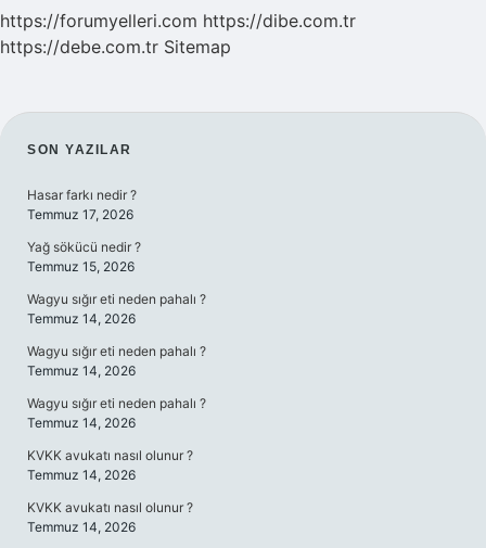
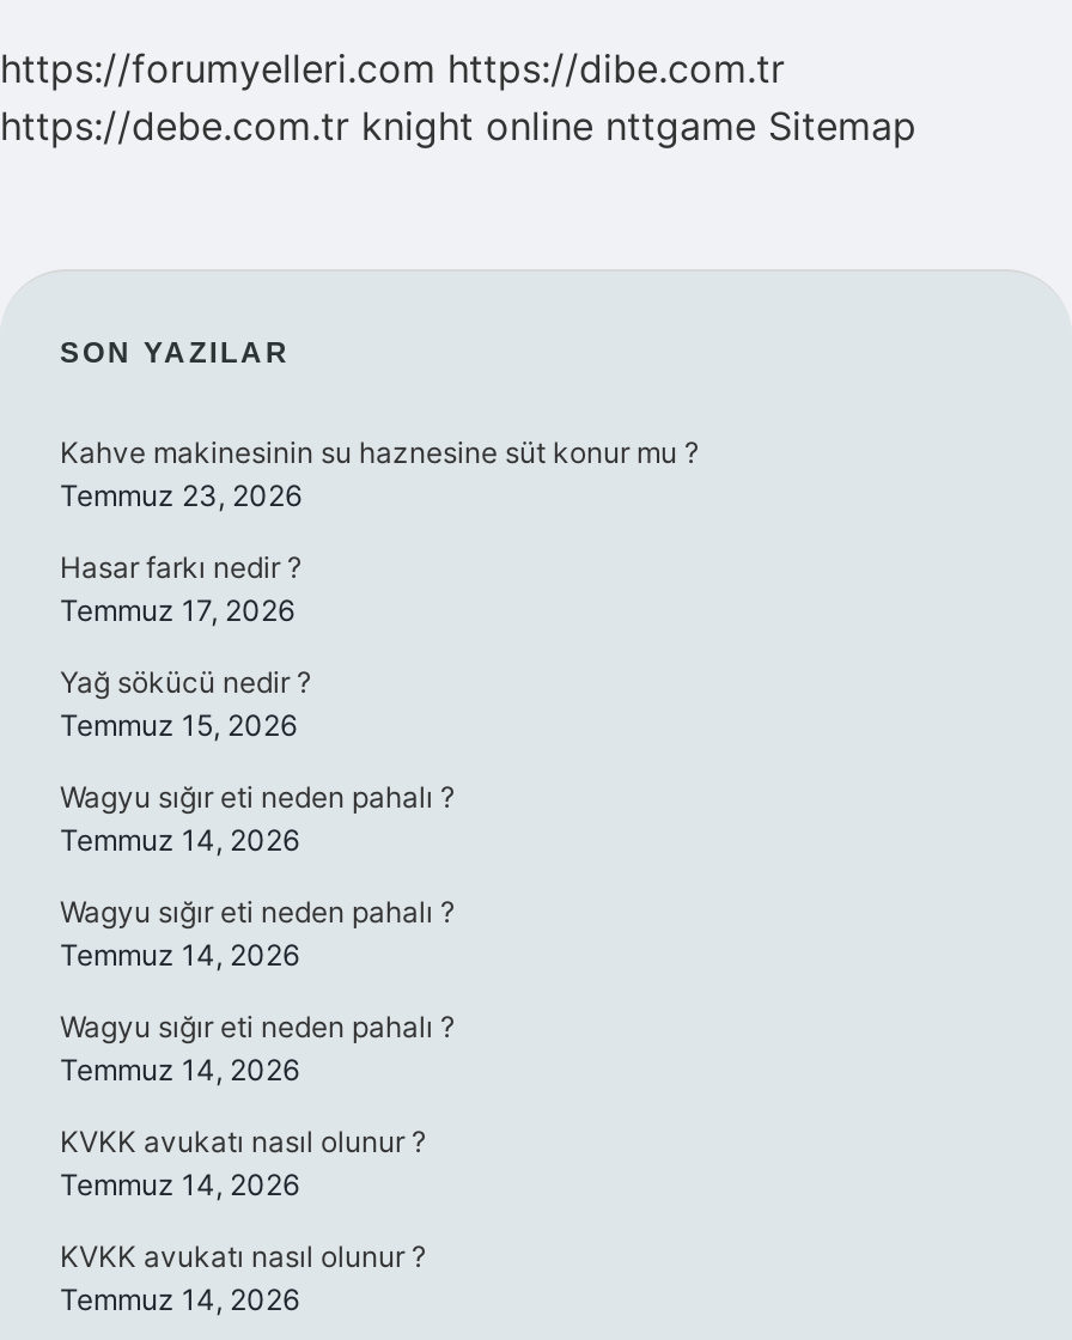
[0,36,231,58] https://debe.com.tr Sitemap -> [0,102,916,150] https://debe.com.tr knight online nttgame Sitemap
none -> [60,434,699,513] Kahve makinesinin su haznesine süt konur mu ? | Temmuz 23, 2026

